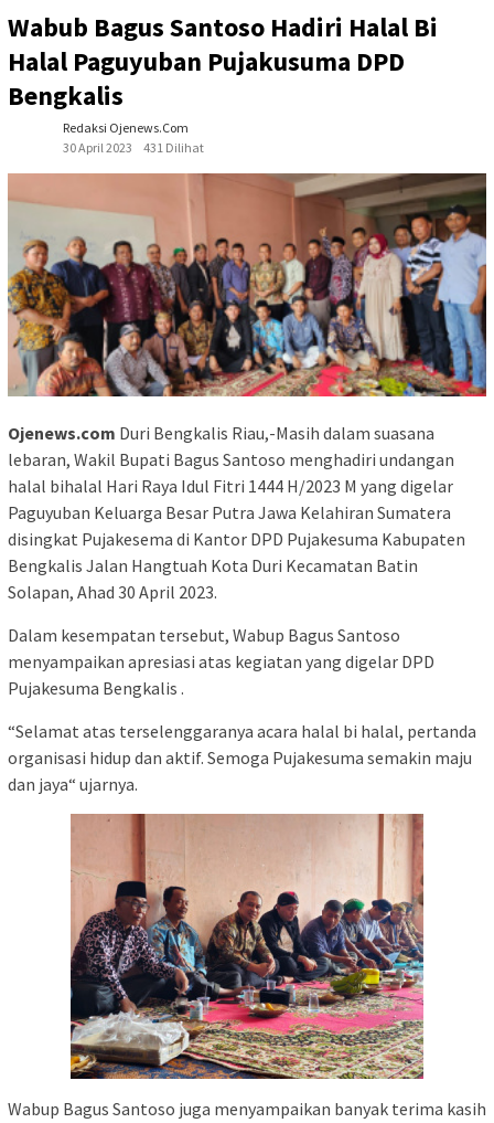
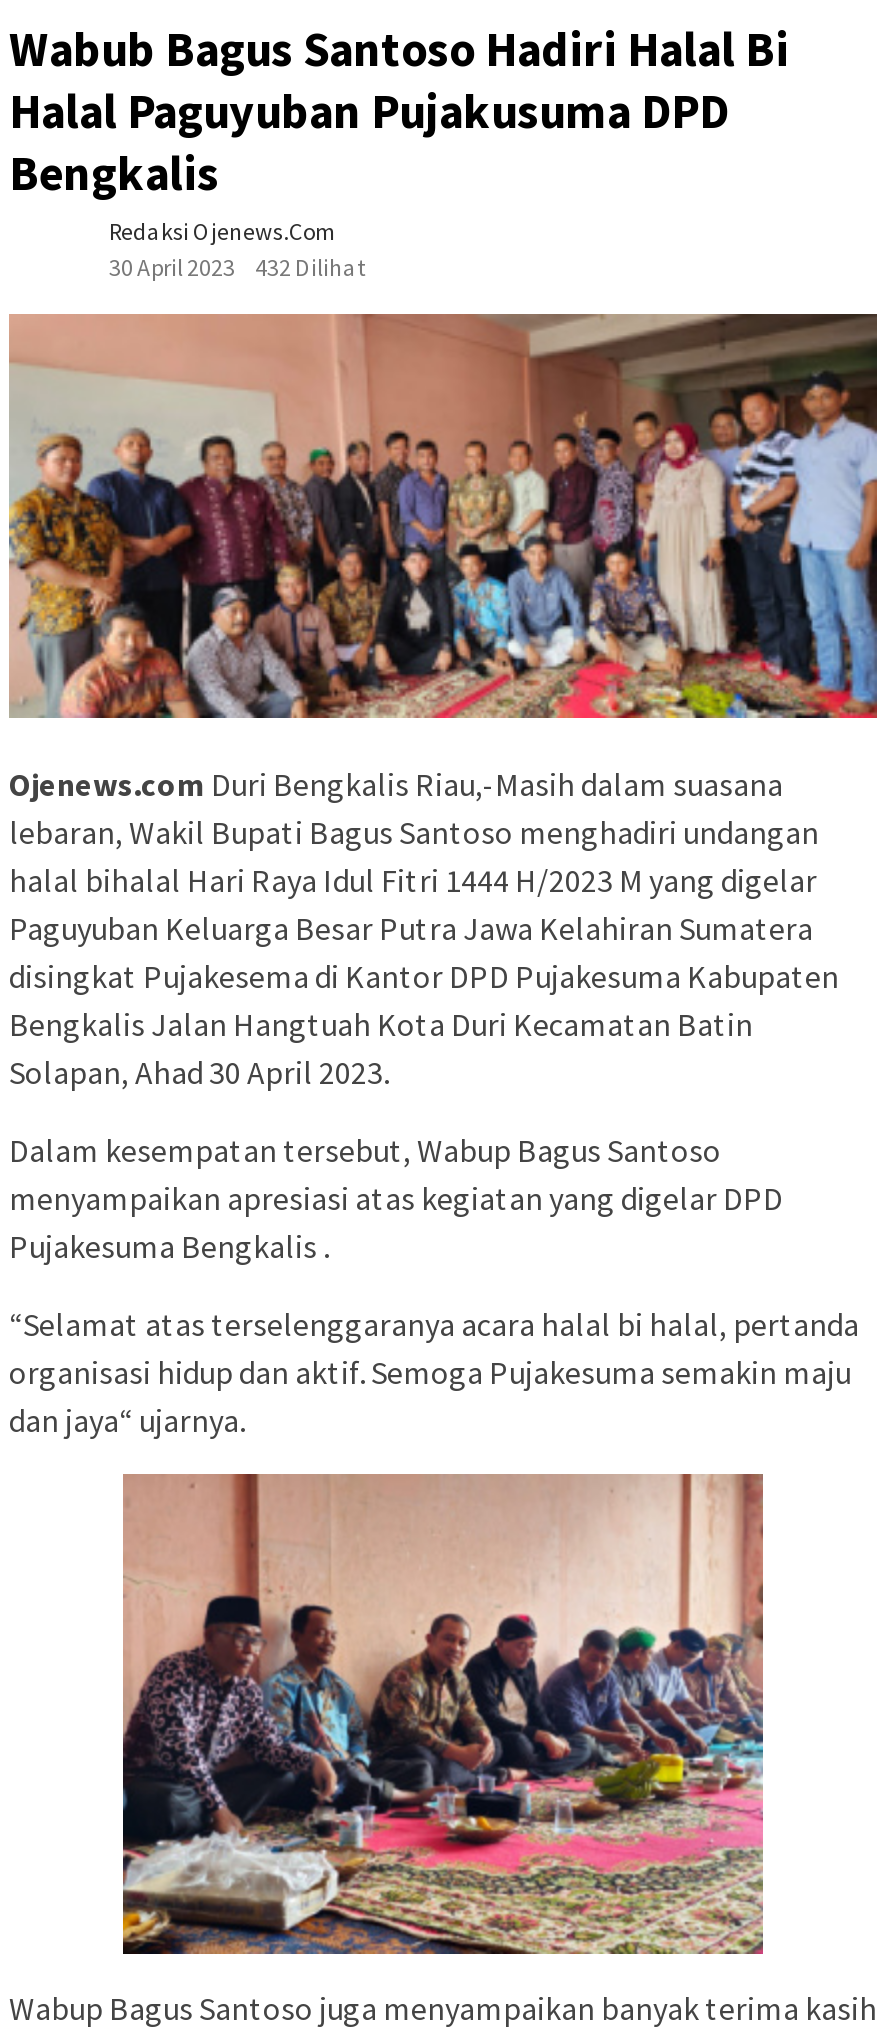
[63,140,204,156] 30 April 2023 431 Dilihat -> [109,253,365,283] 30 April 2023 432 Dilihat

